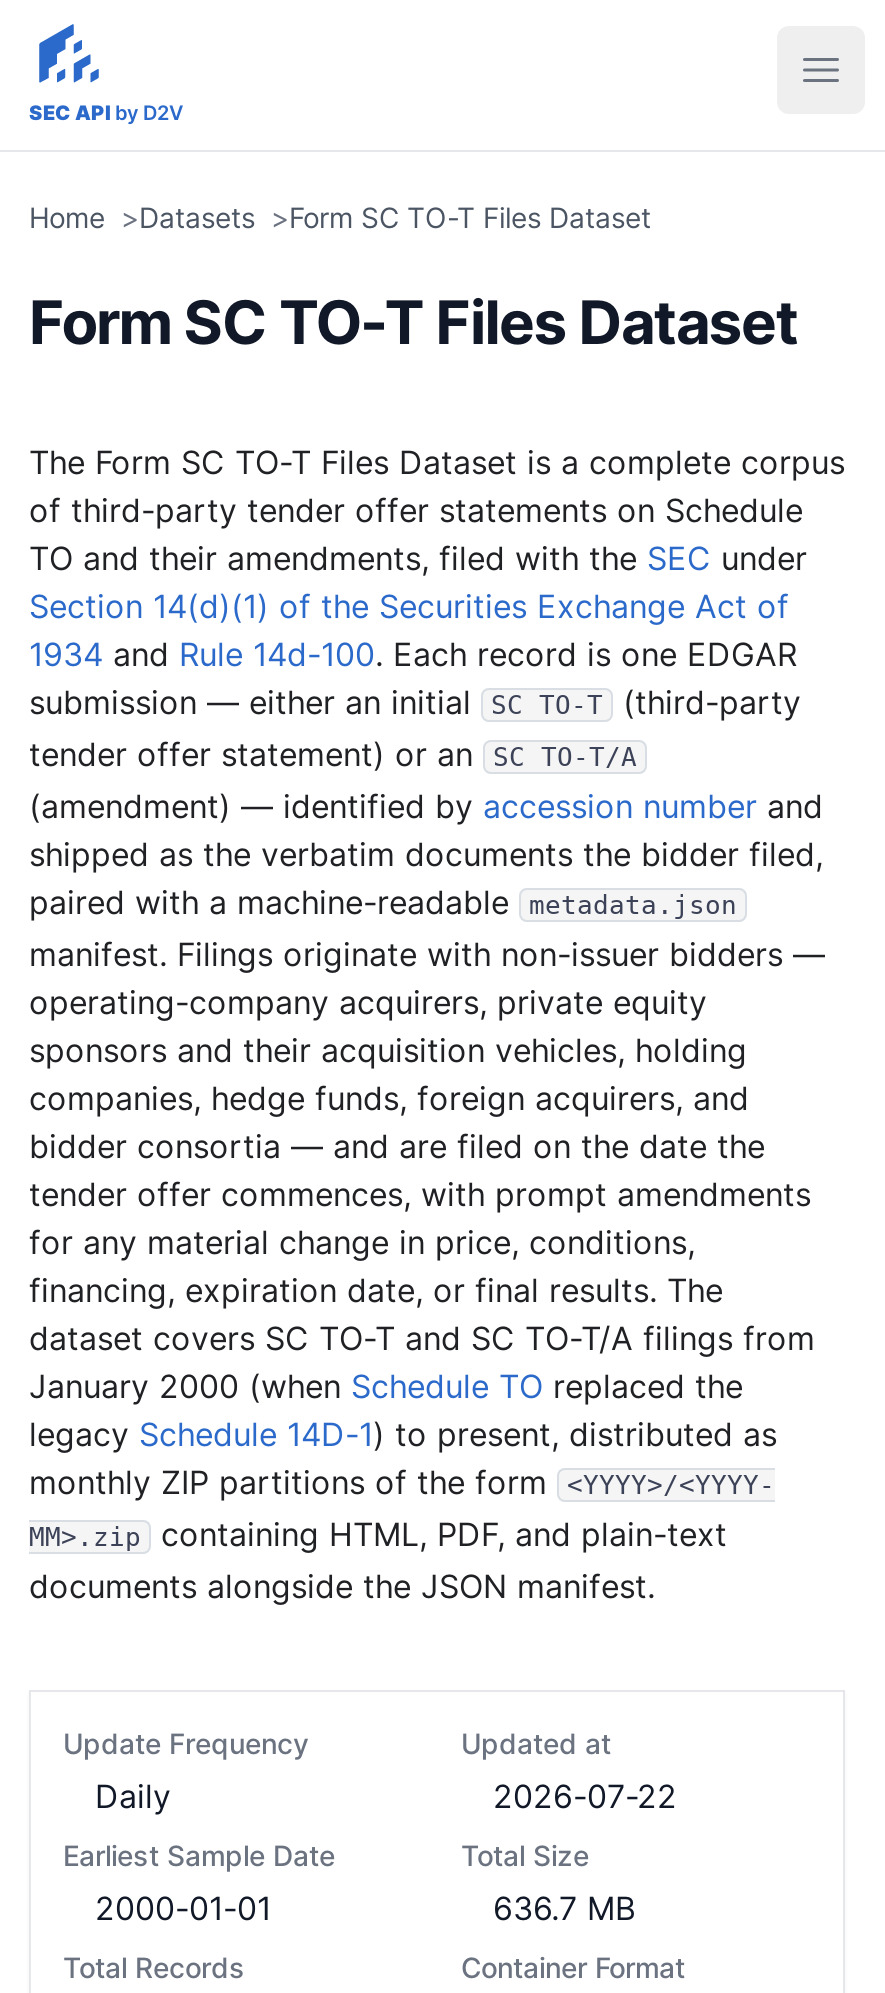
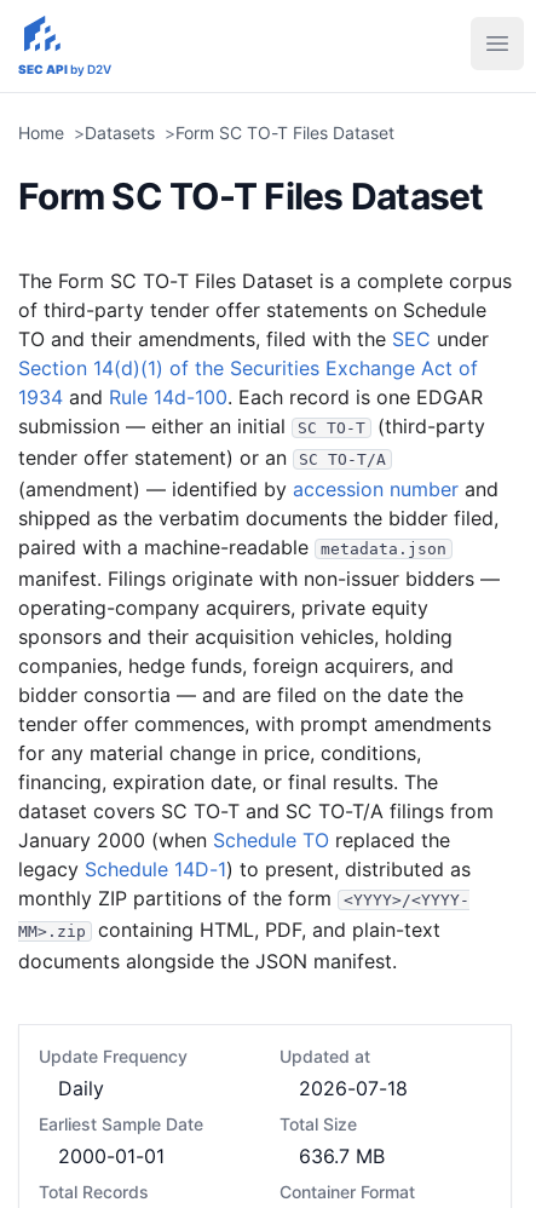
[493,1776,677,1816] 2026-07-22 -> [299,1076,408,1100] 2026-07-18

